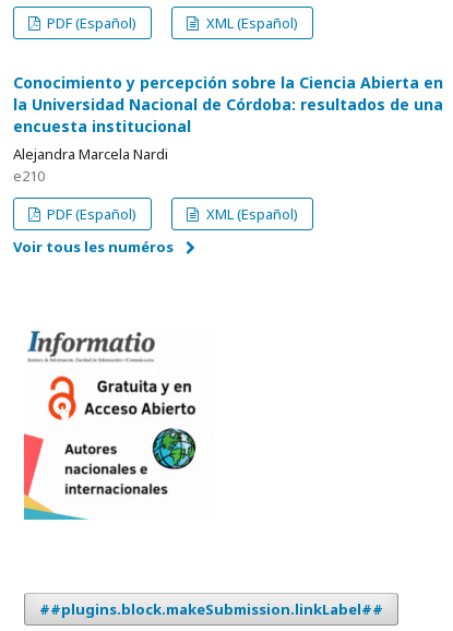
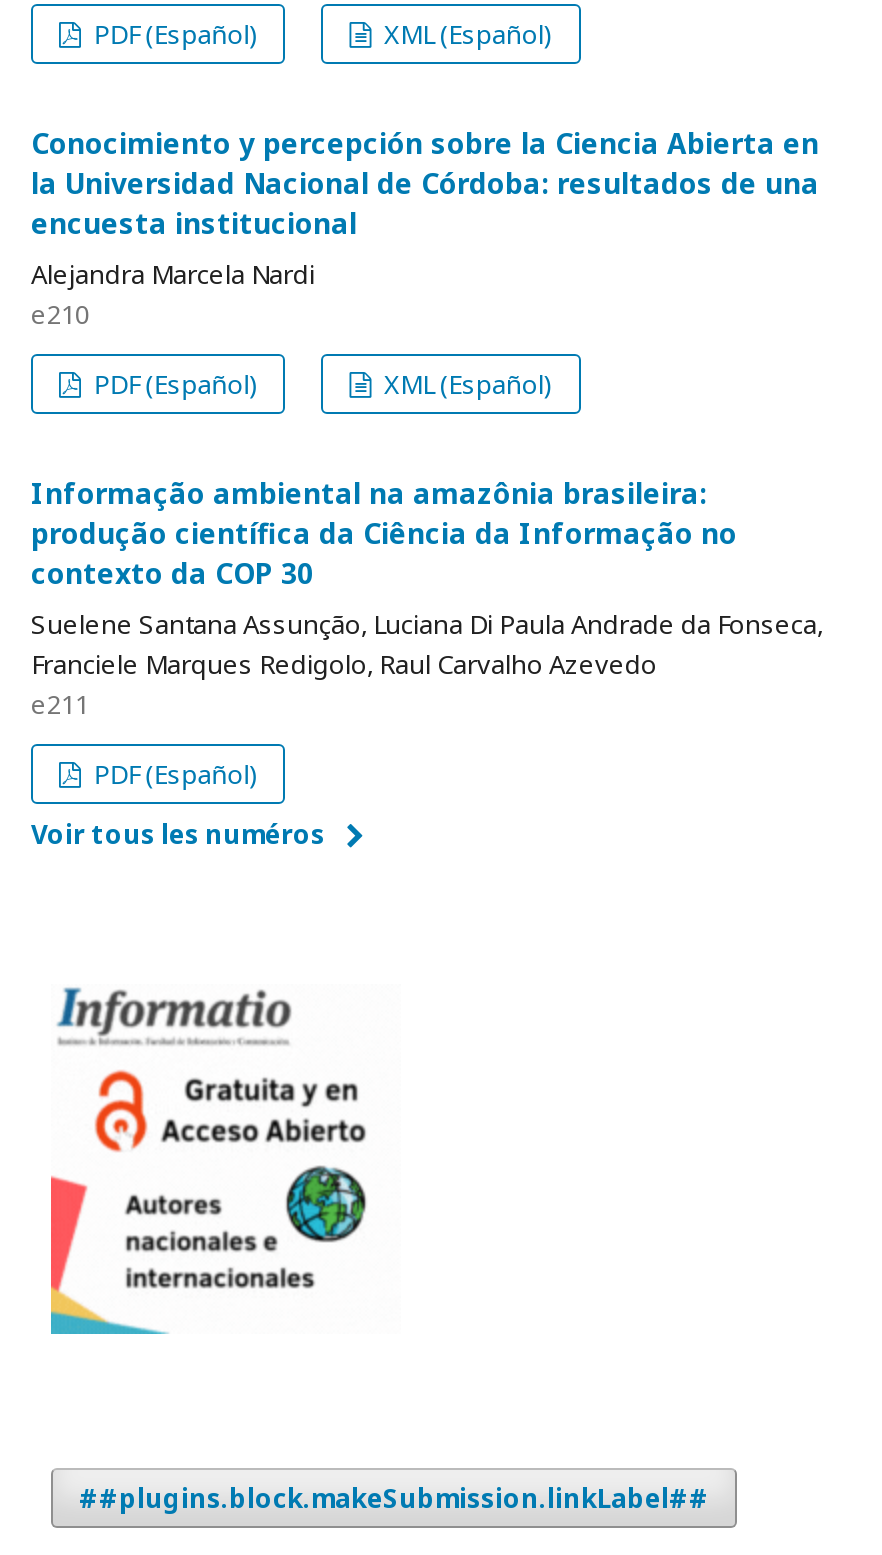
none -> [31,474,823,792] Informação ambiental na amazônia brasileira: | produção científica da Ciência da Informação no | contexto da COP 30 | Suelene Santana Assunção, Luciana Di Paula Andrade da Fonseca, | Franciele Marques Redigolo, Raul Carvalho Azevedo | e211 | PDF (Español)

